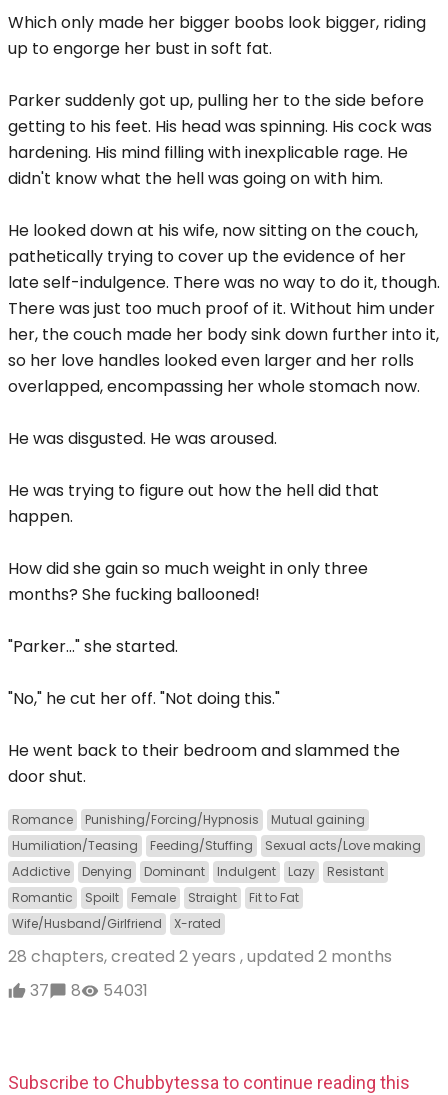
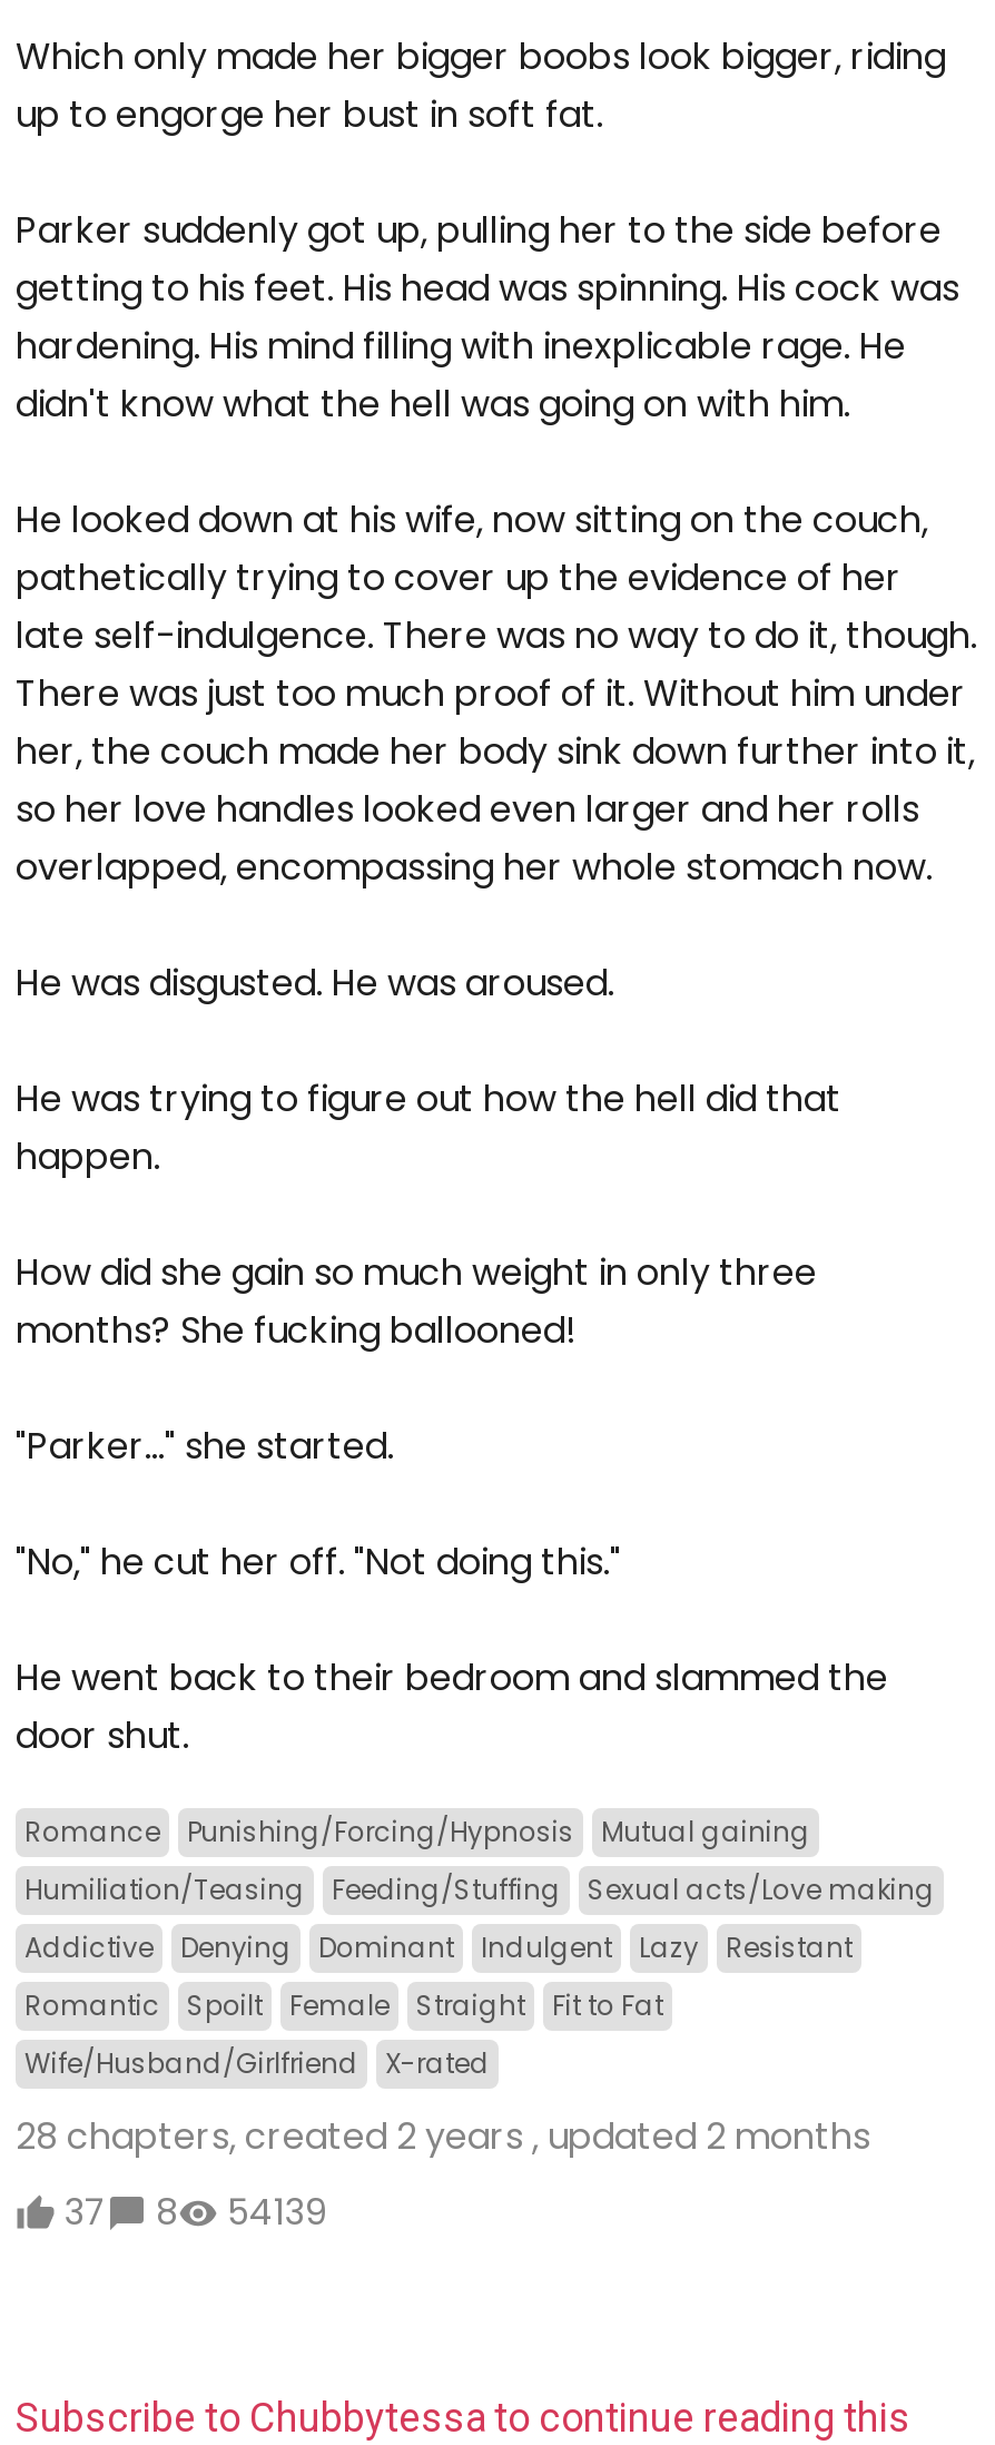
[26,979,148,1002] 37 8 54031 -> [56,2186,325,2237] 37 8 54139

